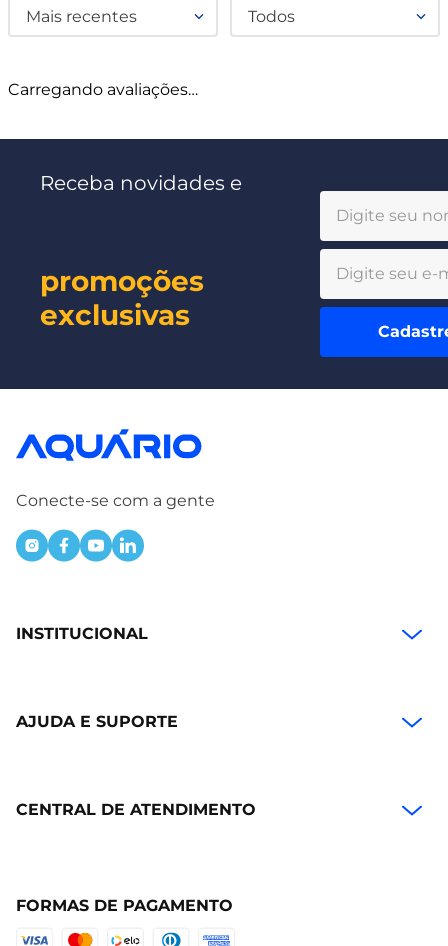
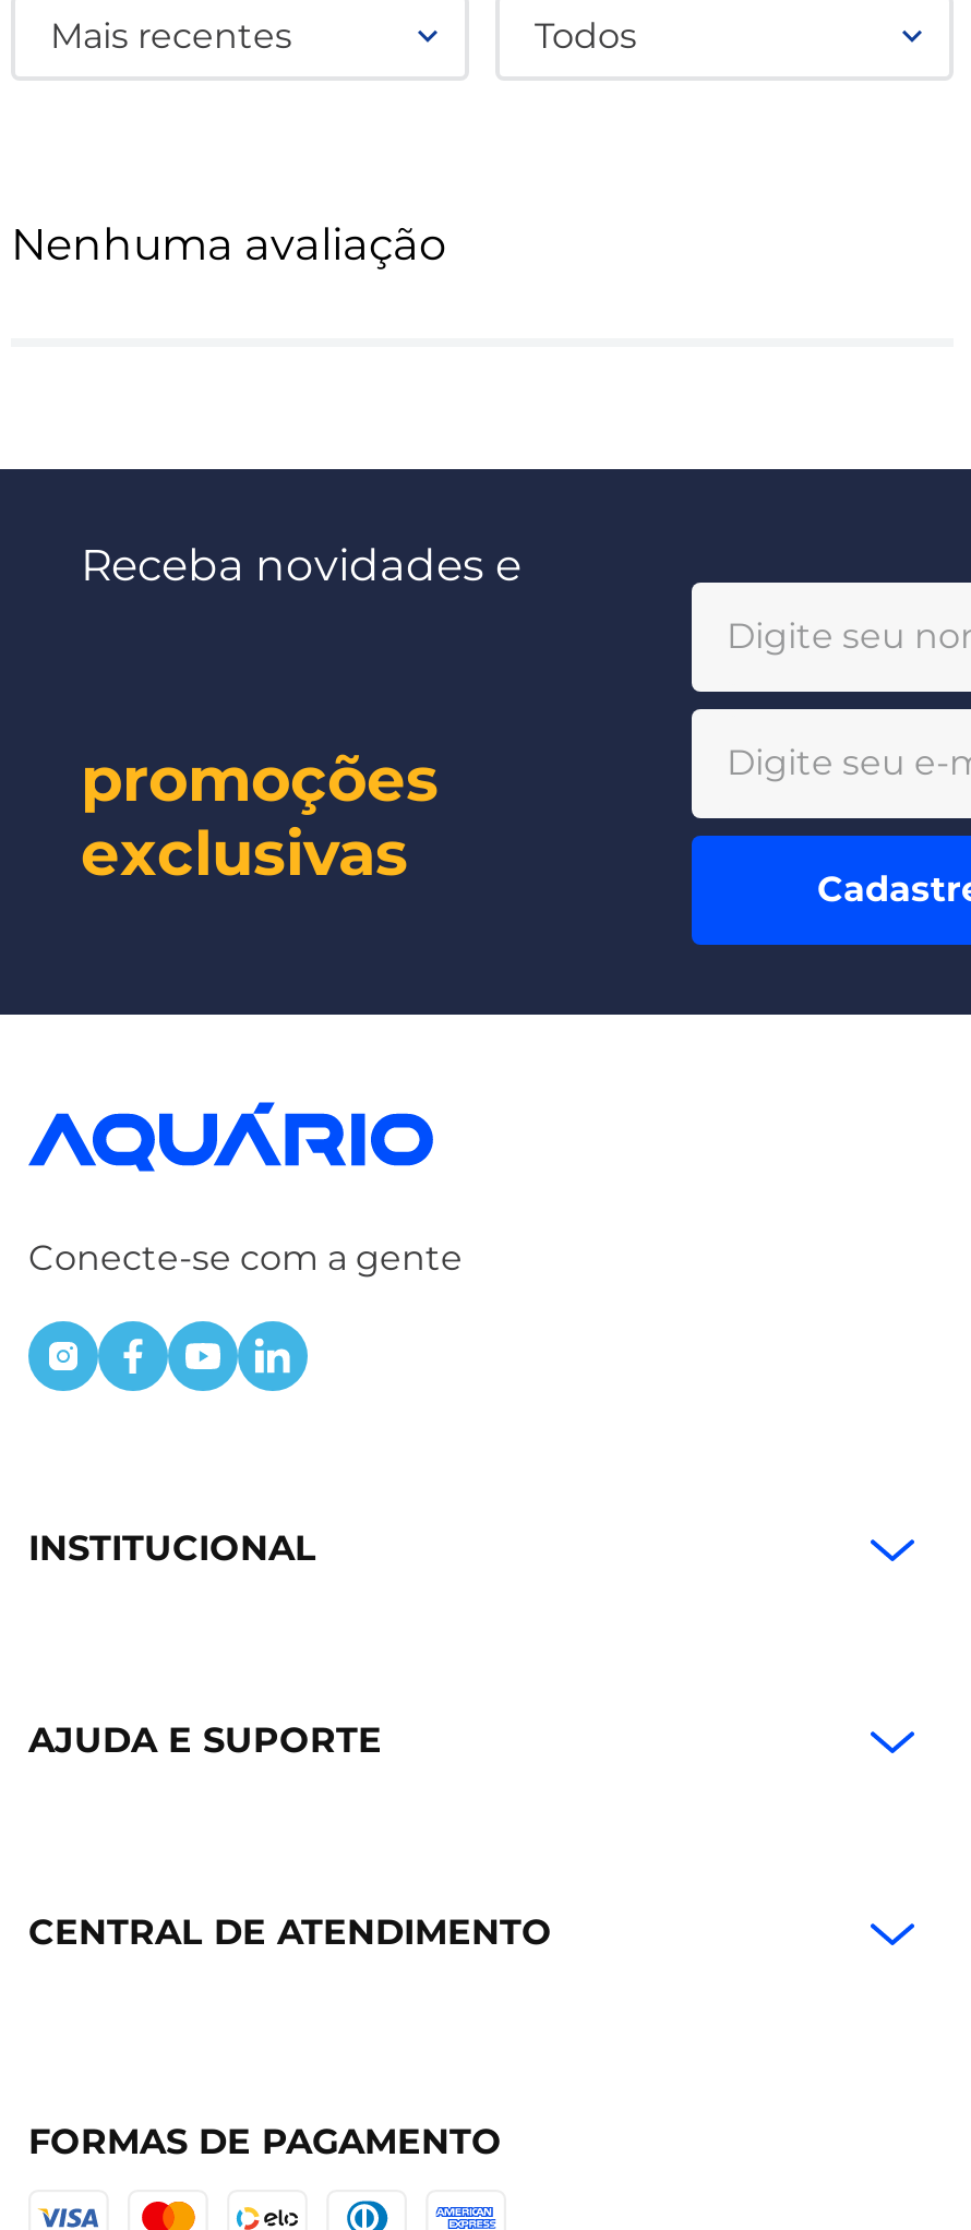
[8,80,198,99] Carregando avaliações… -> [11,218,447,271] Nenhuma avaliação

